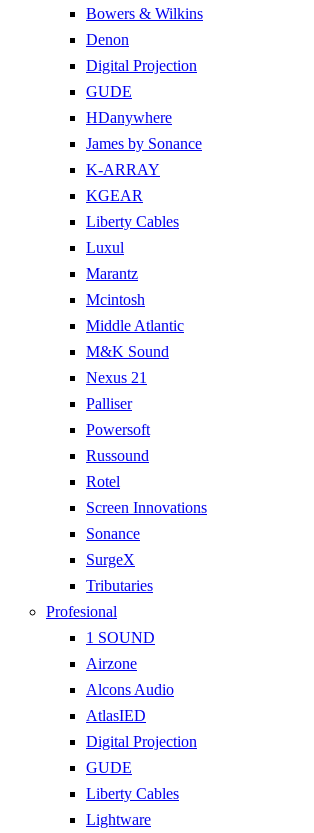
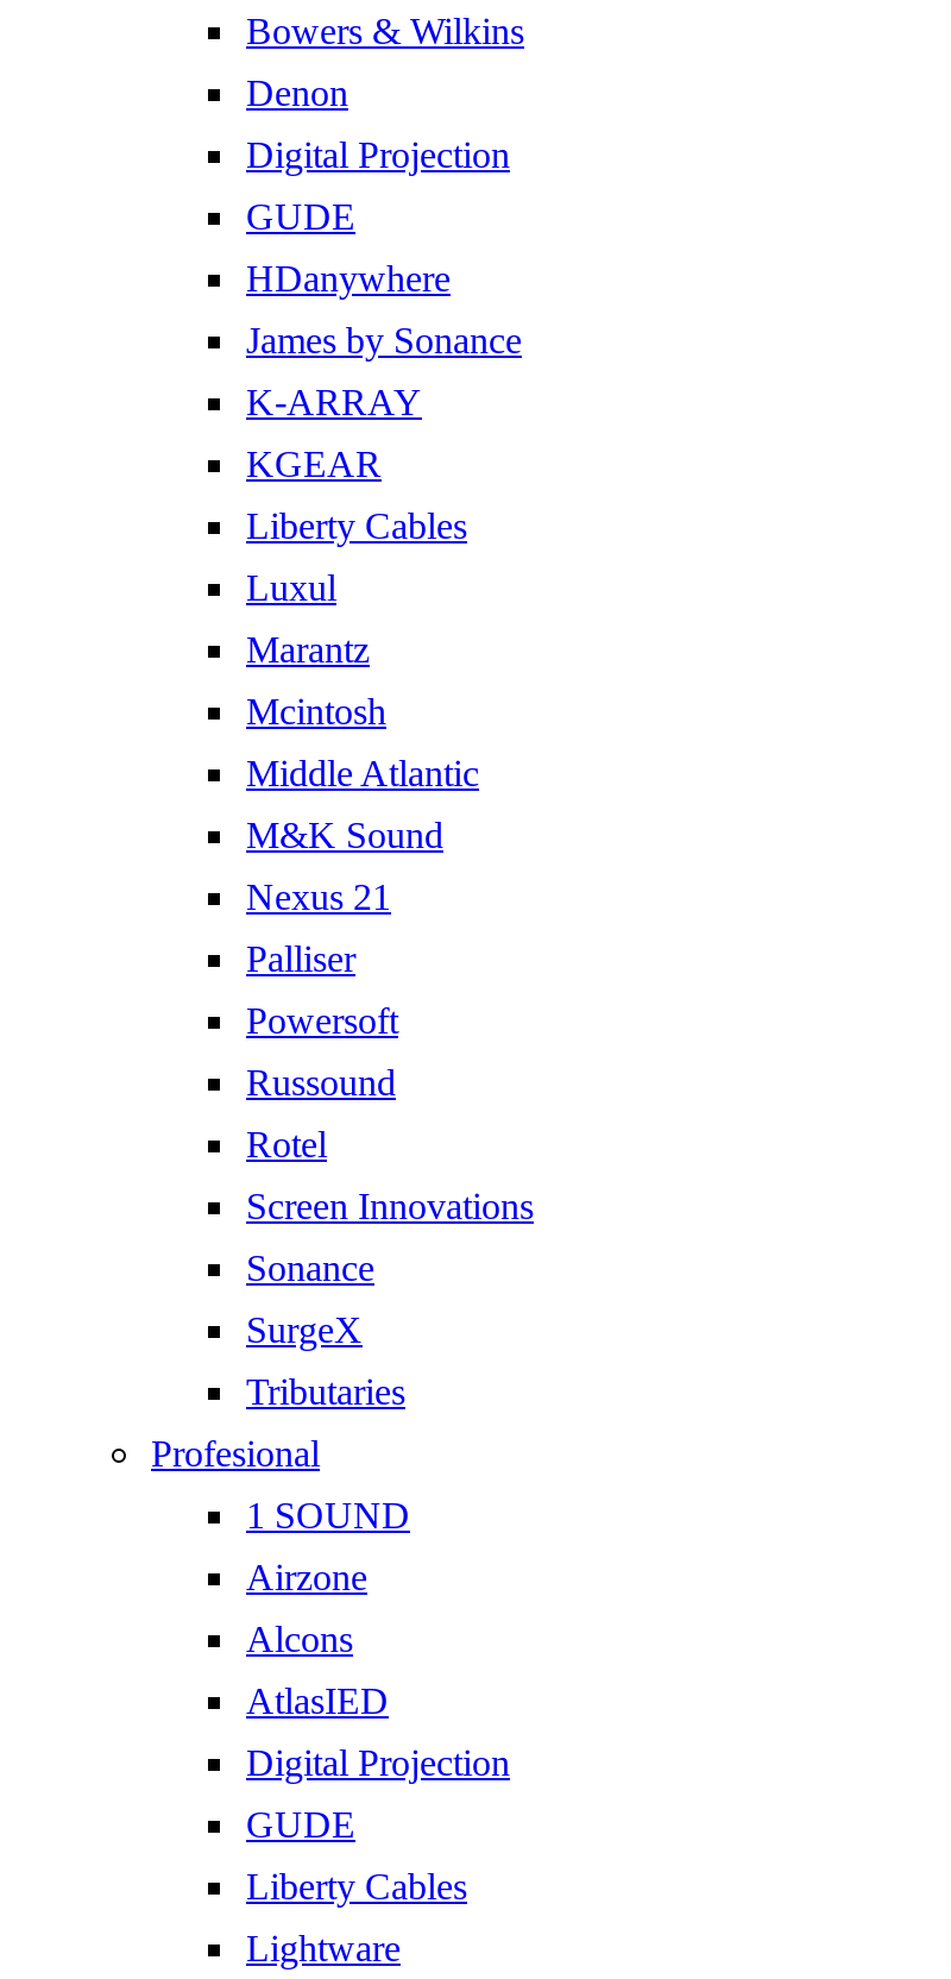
[86,681,174,698] Alcons Audio -> [246,1619,353,1659] Alcons

